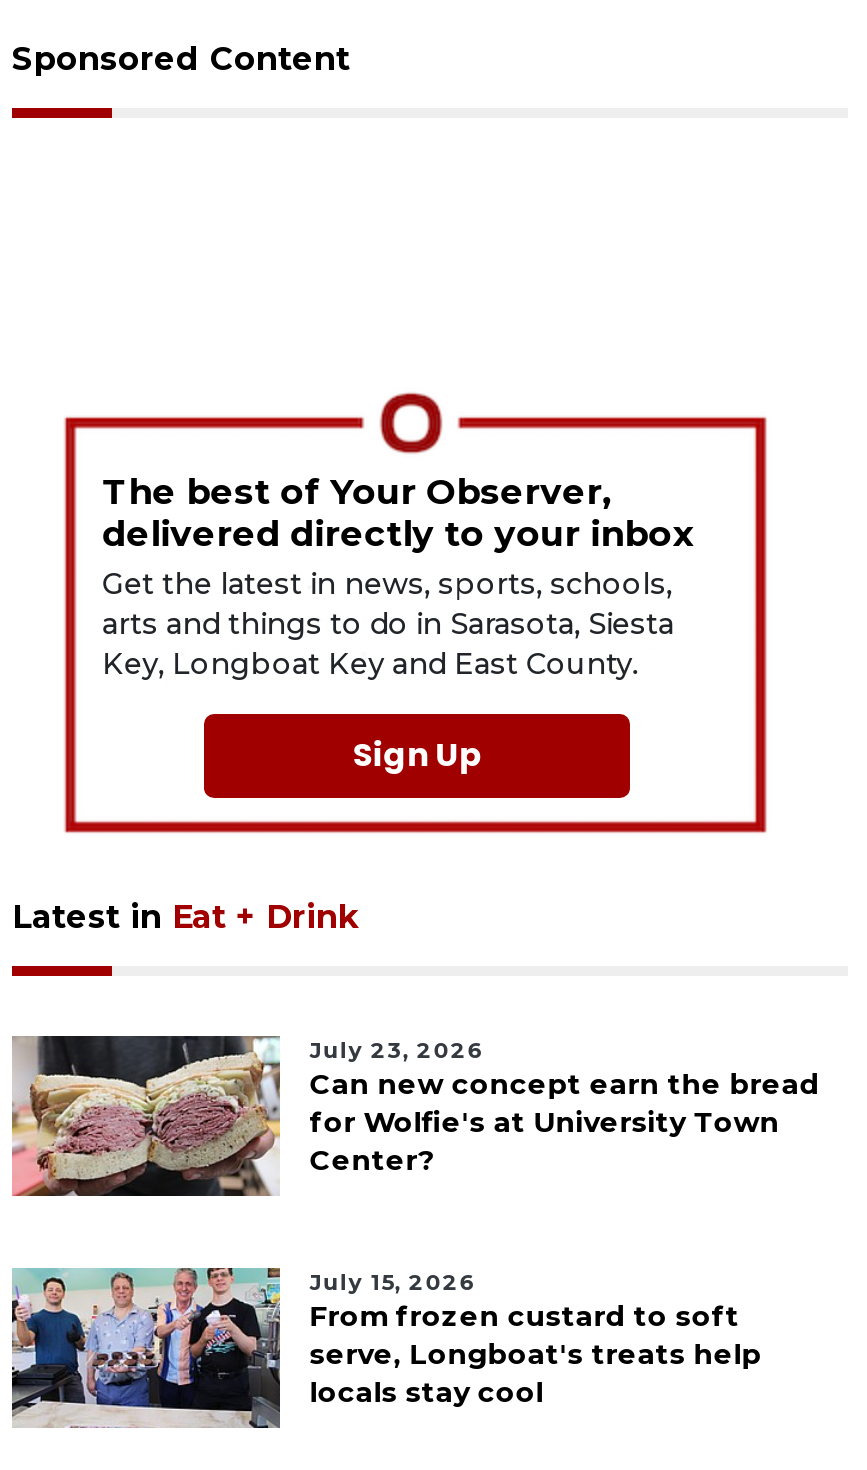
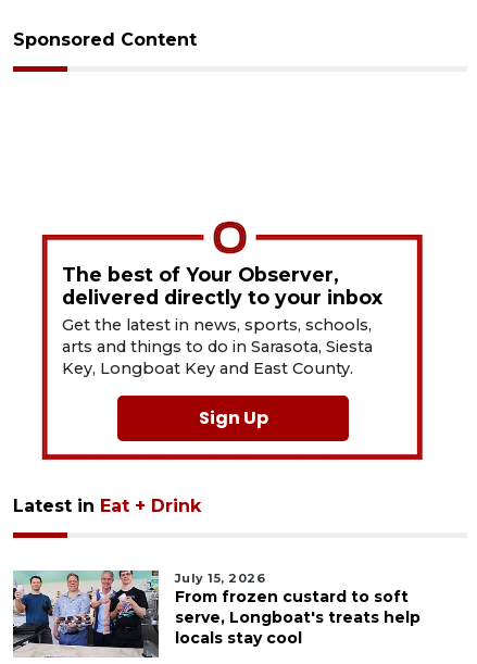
[12,1034,820,1198] [image] | July 23, 2026 | Can new concept earn the bread | for Wolfie's at University Town | Center? -> none

